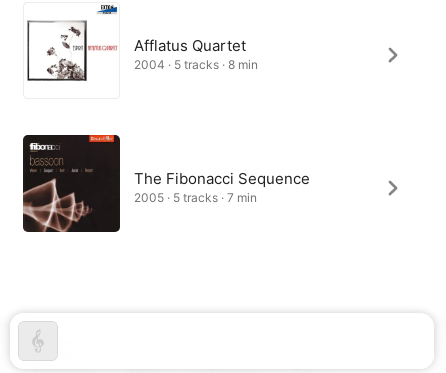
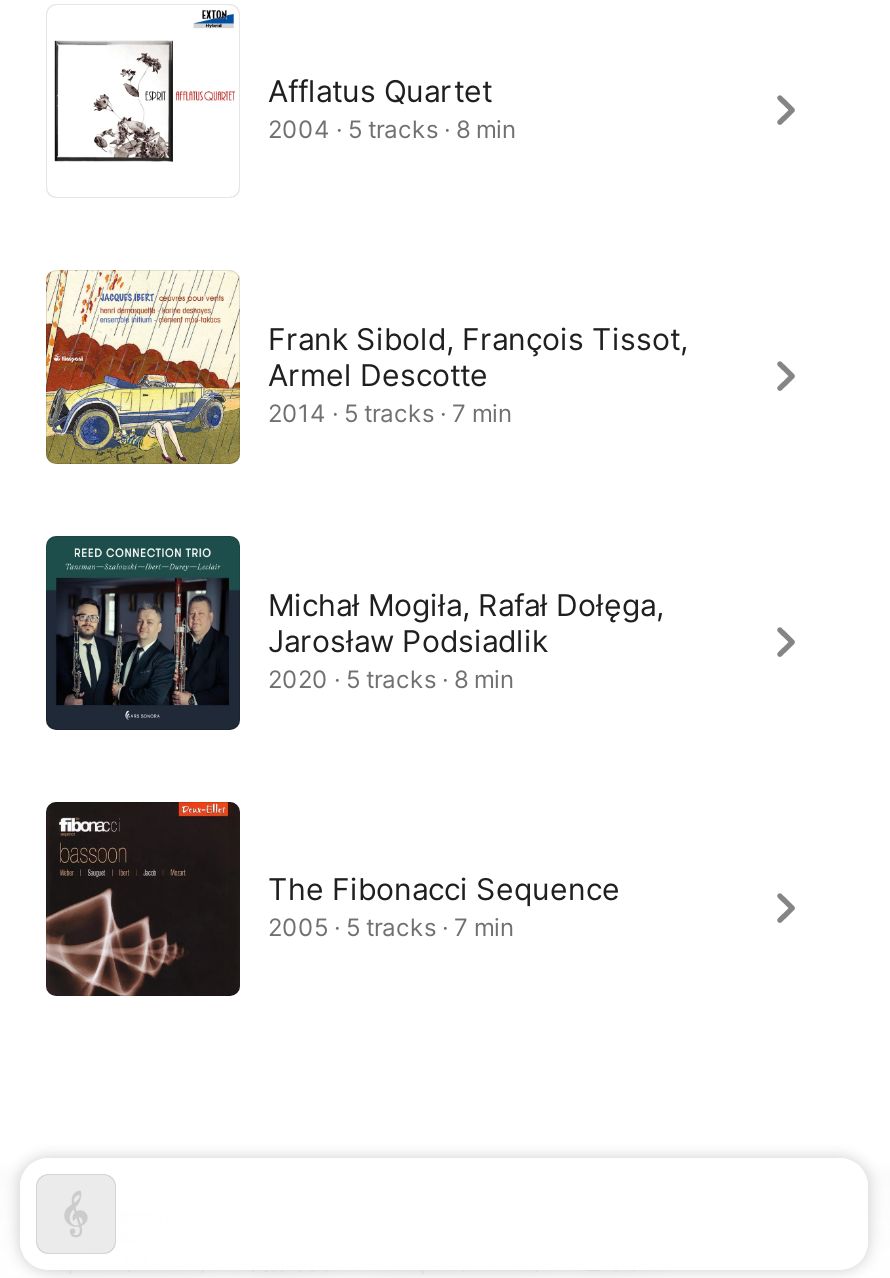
none -> [44,270,688,466] [image] | Frank Sibold, François Tissot, | Armel Descotte | 2014 · 5 tracks · 7 min
none -> [44,534,664,732] [image] | Michał Mogiła, Rafał Dołęga, | Jarosław Podsiadlik | 2020 · 5 tracks · 8 min

